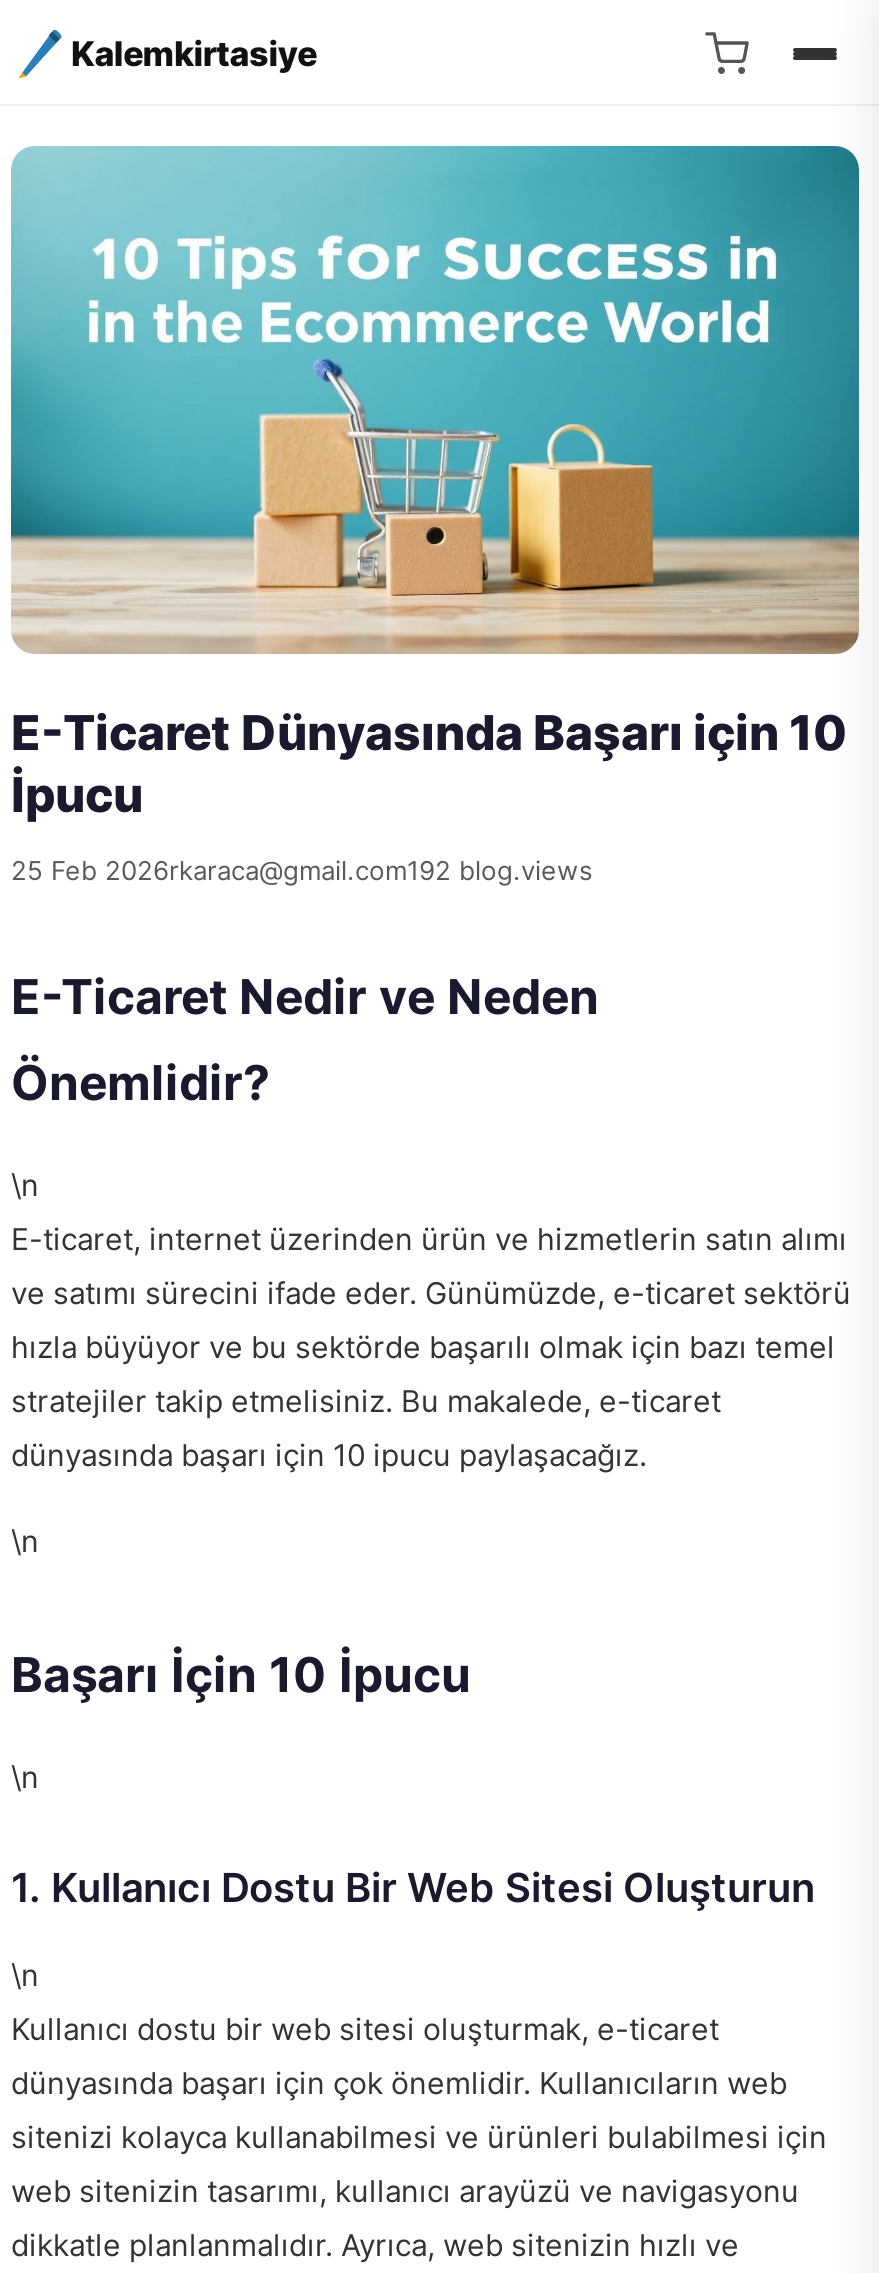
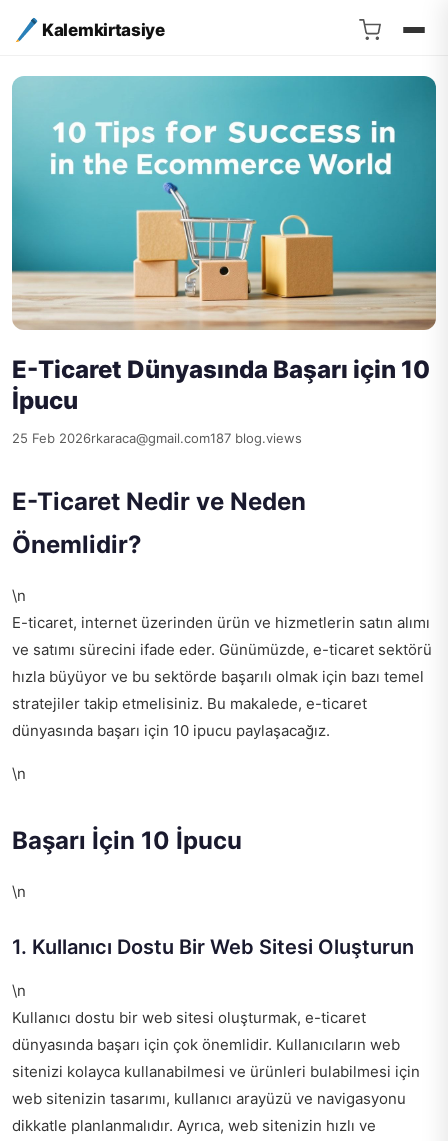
[11,855,593,887] 25 Feb 2026rkaraca@gmail.com192 blog.views -> [12,430,302,446] 25 Feb 2026rkaraca@gmail.com187 blog.views

